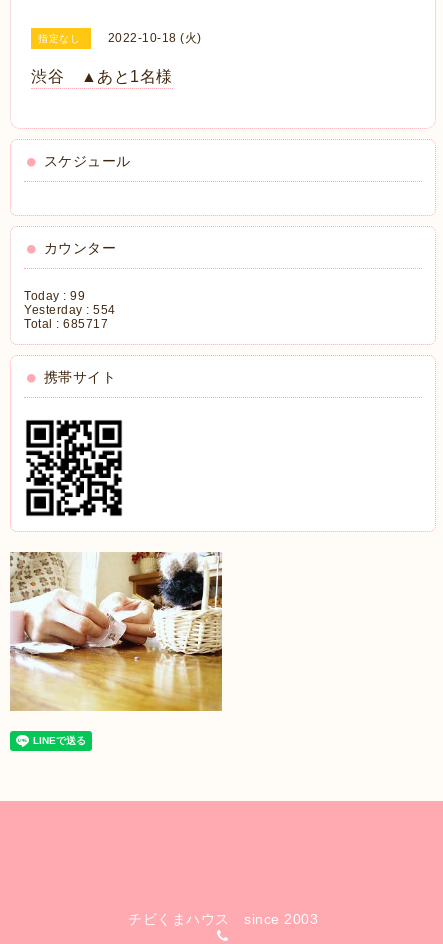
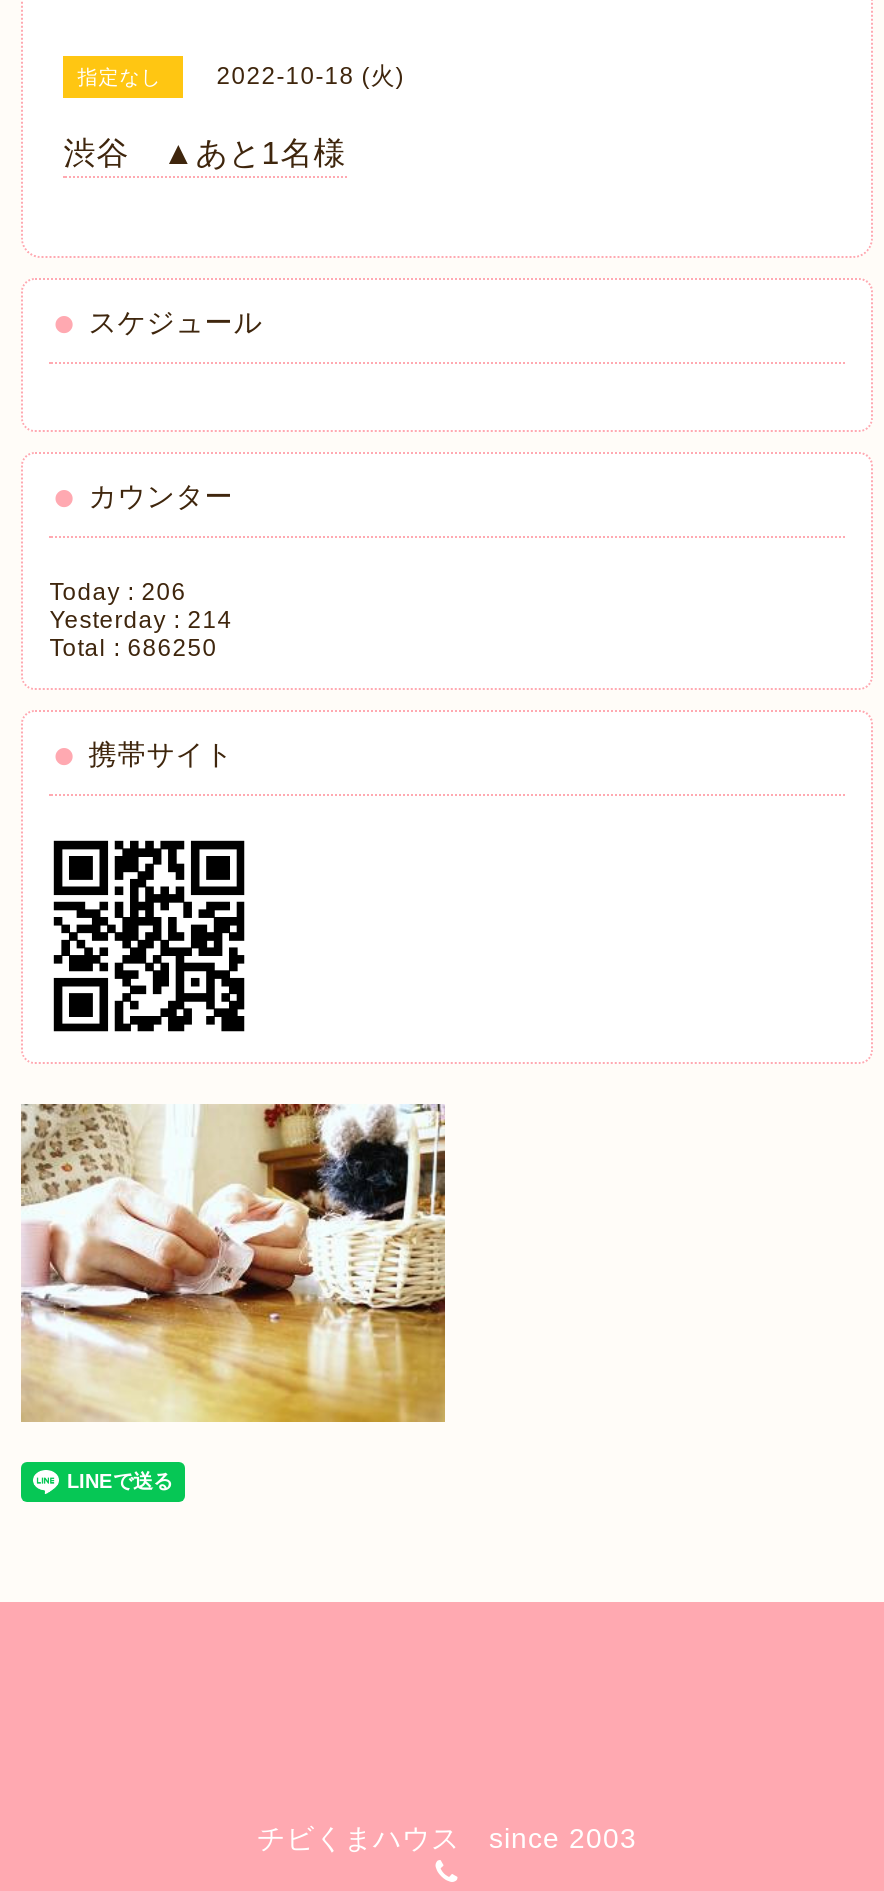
[24,289,85,303] Today : 99 -> [49,578,186,606] Today : 206
[24,303,116,317] Yesterday : 554 -> [49,606,232,634] Yesterday : 214
[24,317,108,331] Total : 685717 -> [49,634,217,662] Total : 686250

